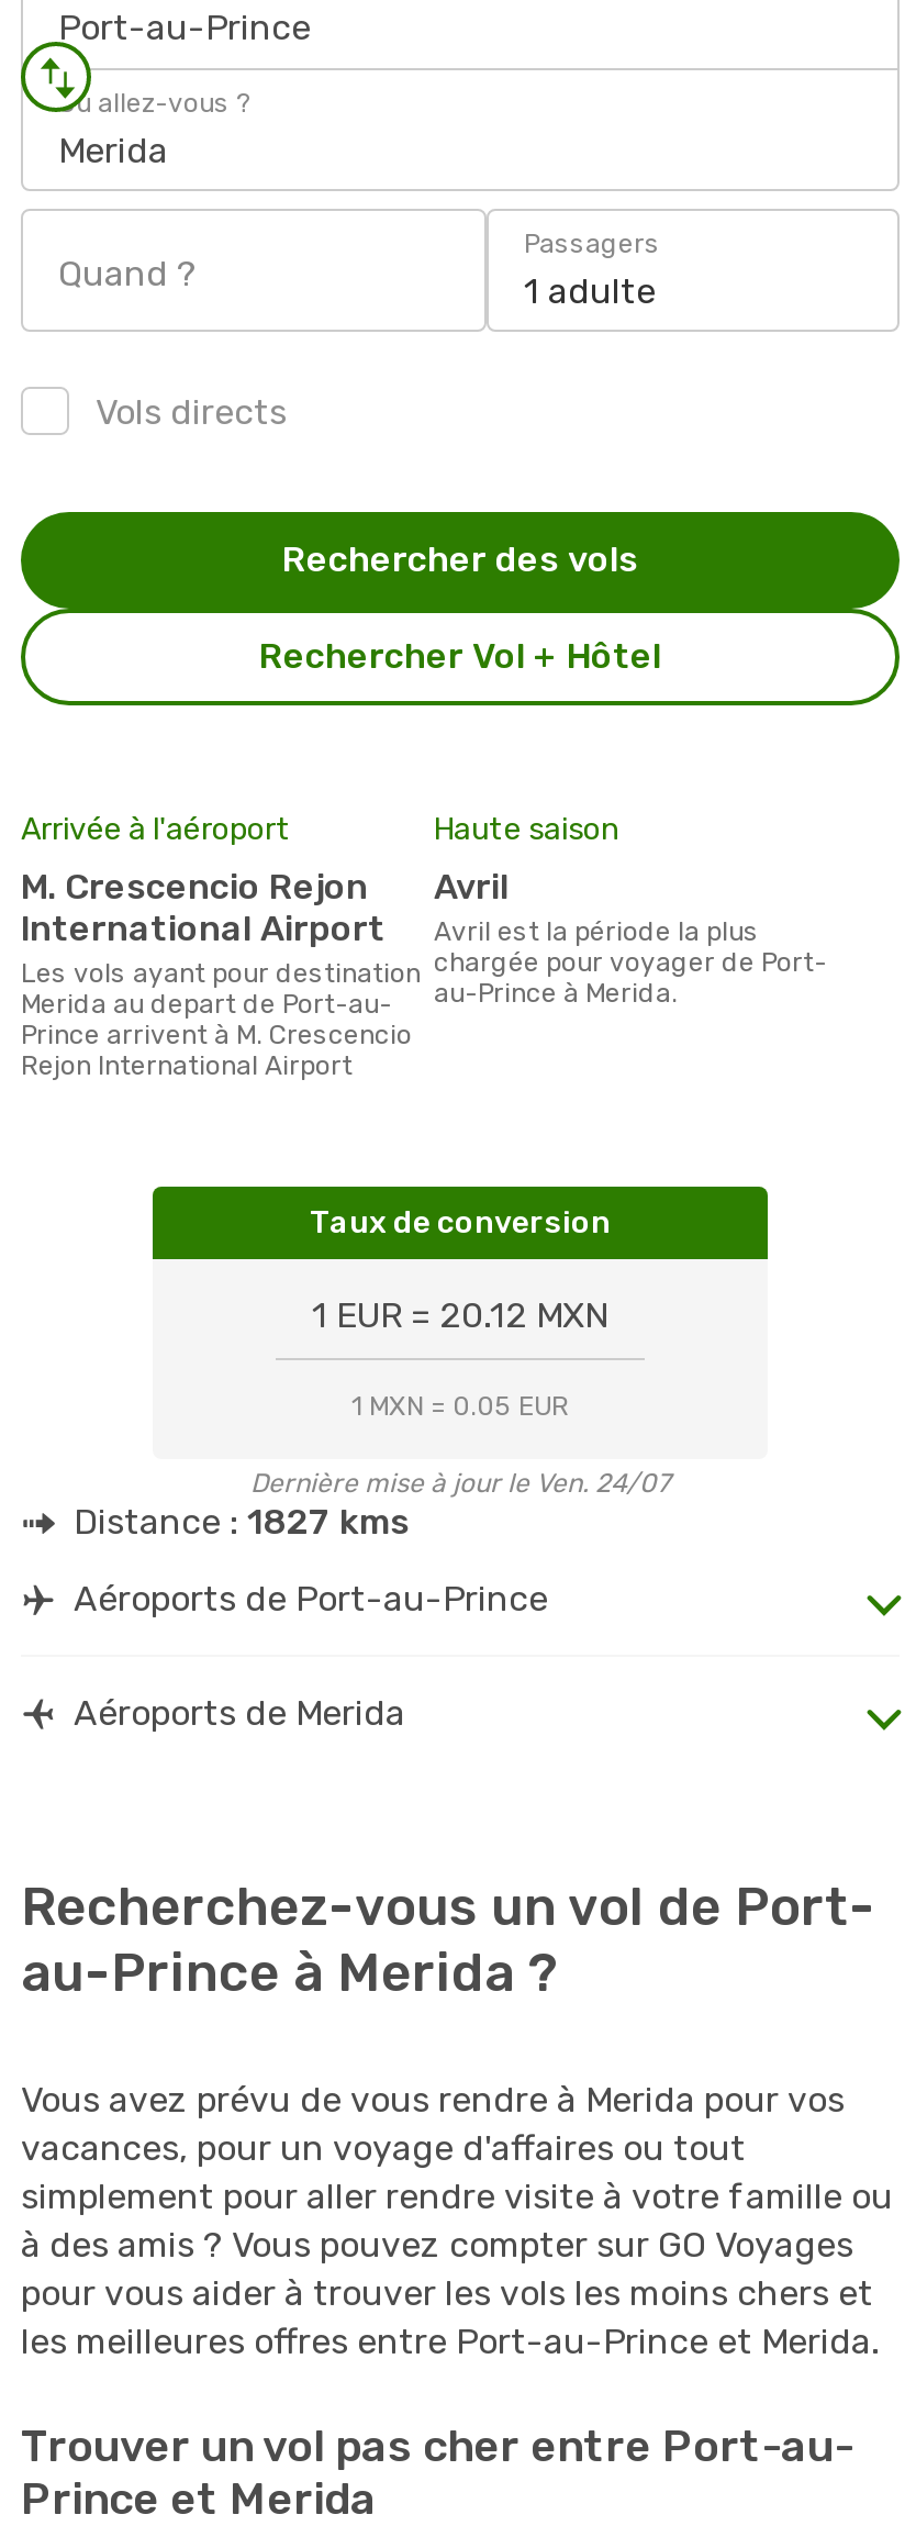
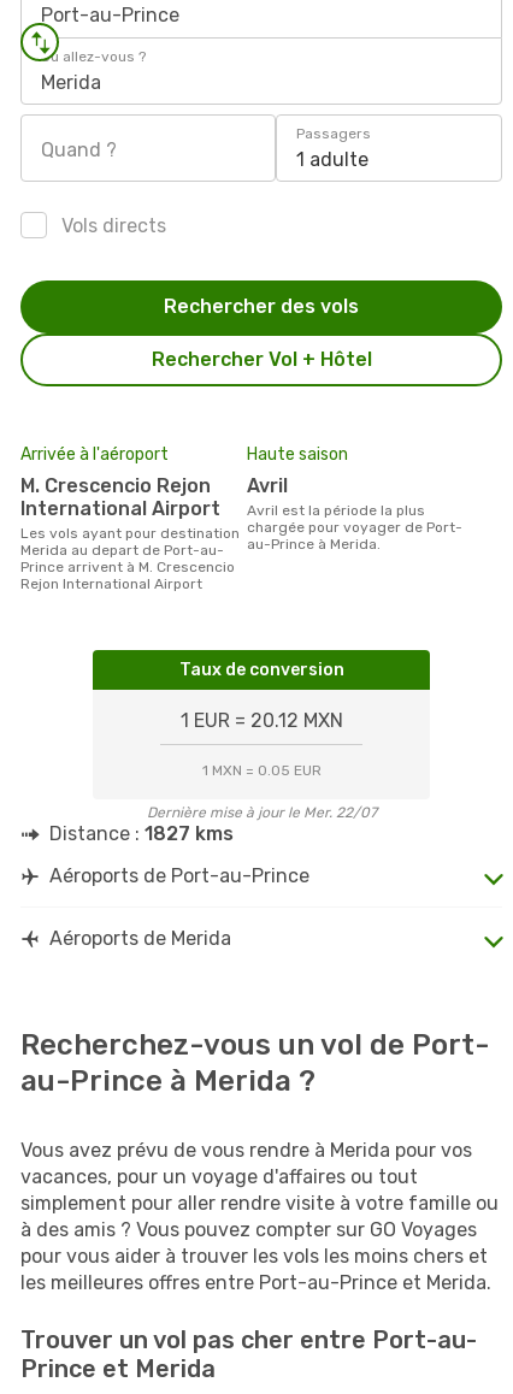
[250,1467,670,1498] Dernière mise à jour le Ven. 24/07 -> [146,804,376,821] Dernière mise à jour le Mer. 22/07

